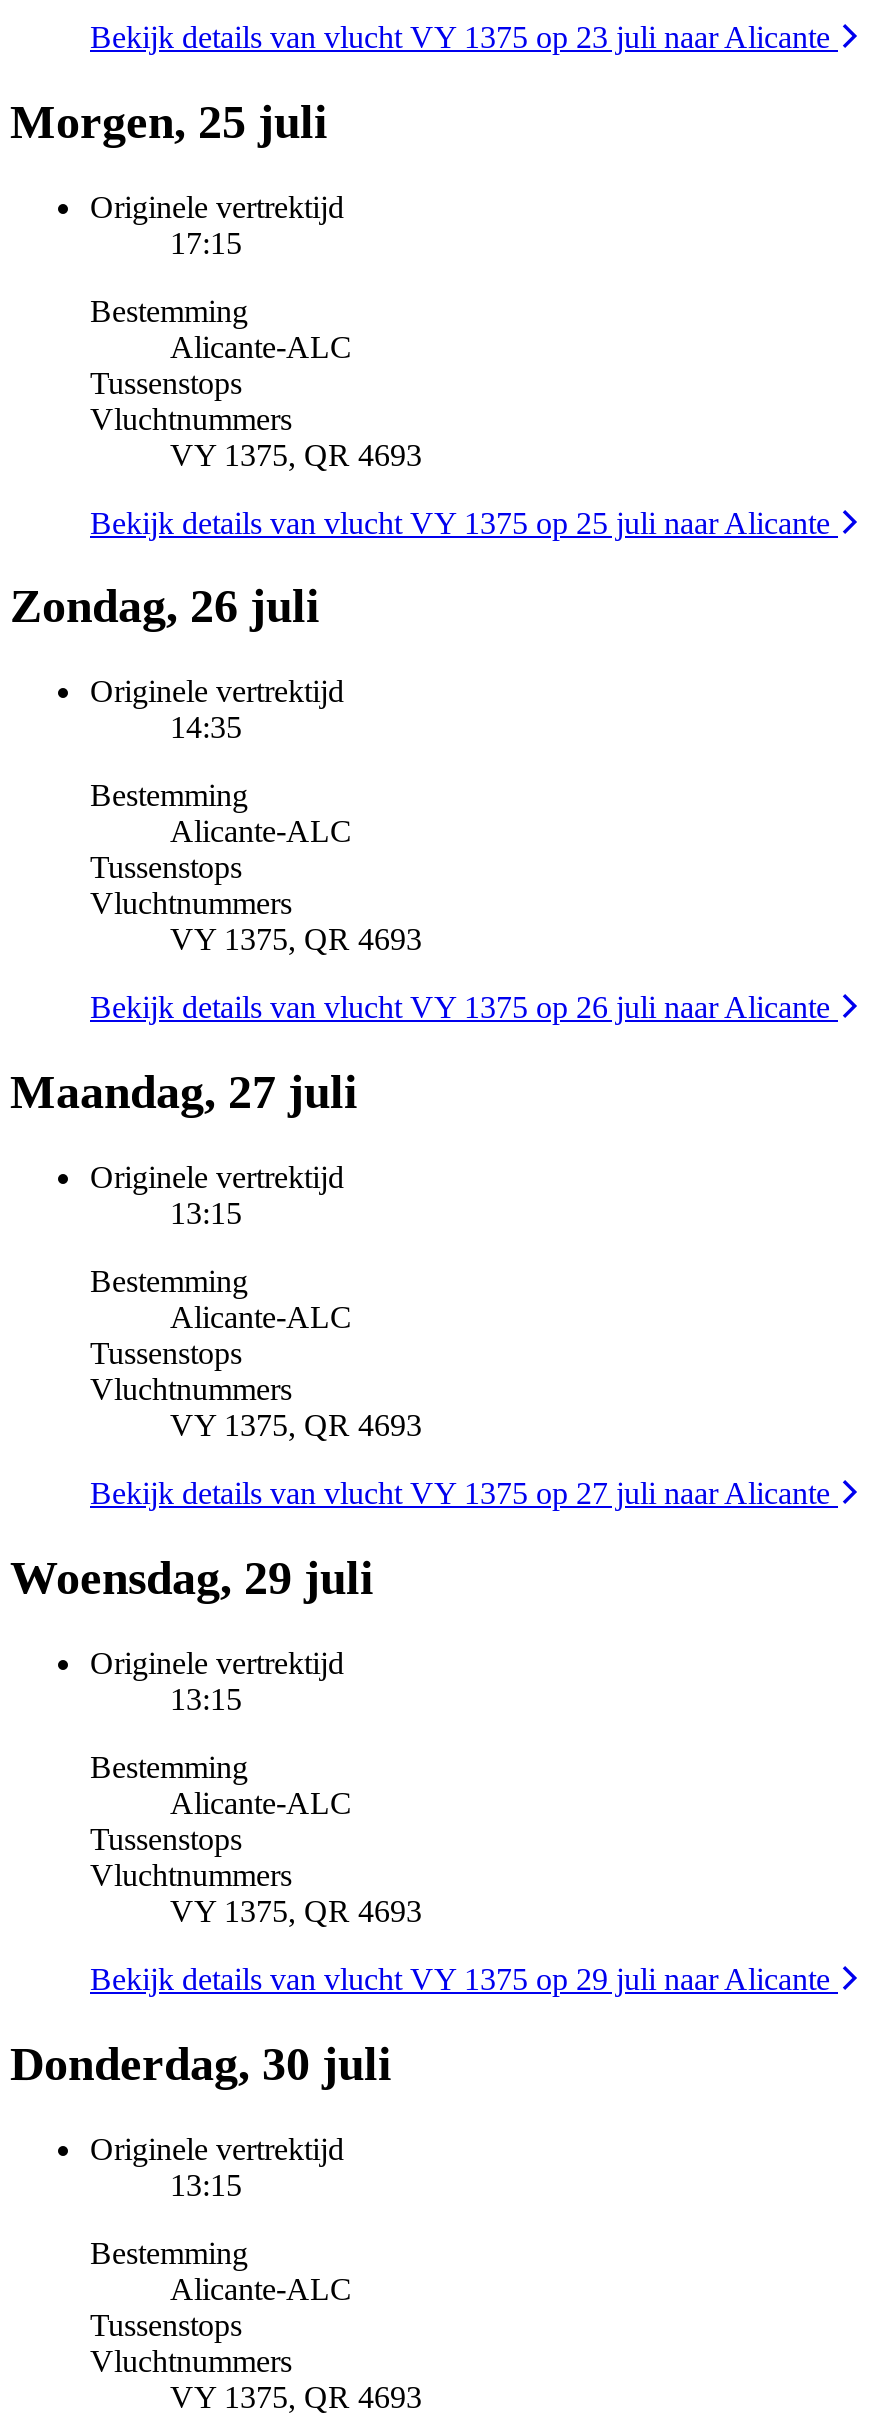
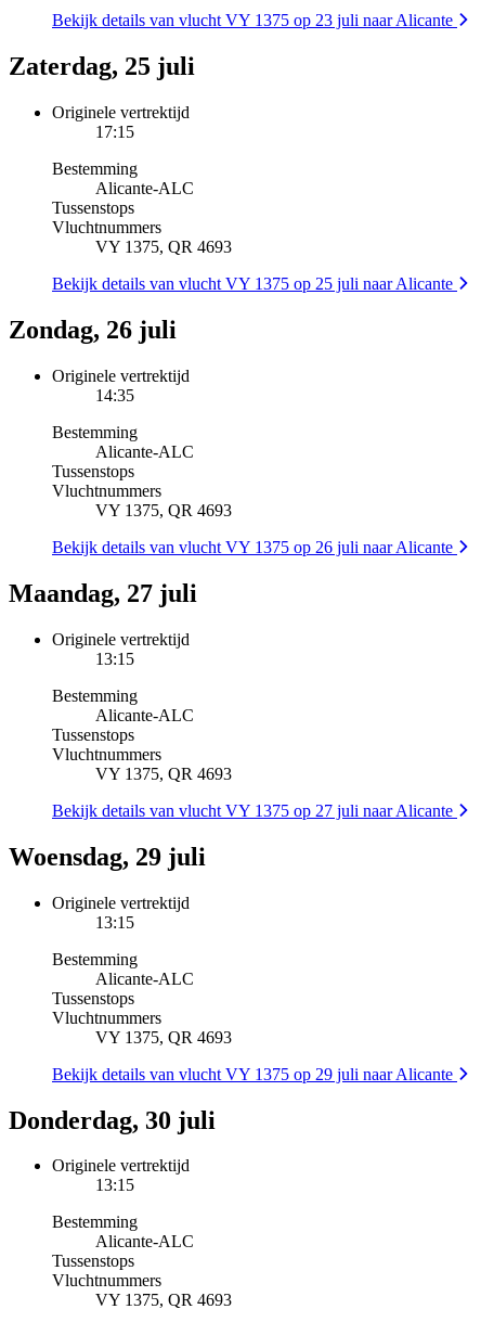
[10,95,328,147] Morgen, 25 juli -> [9,52,195,80] Zaterdag, 25 juli

